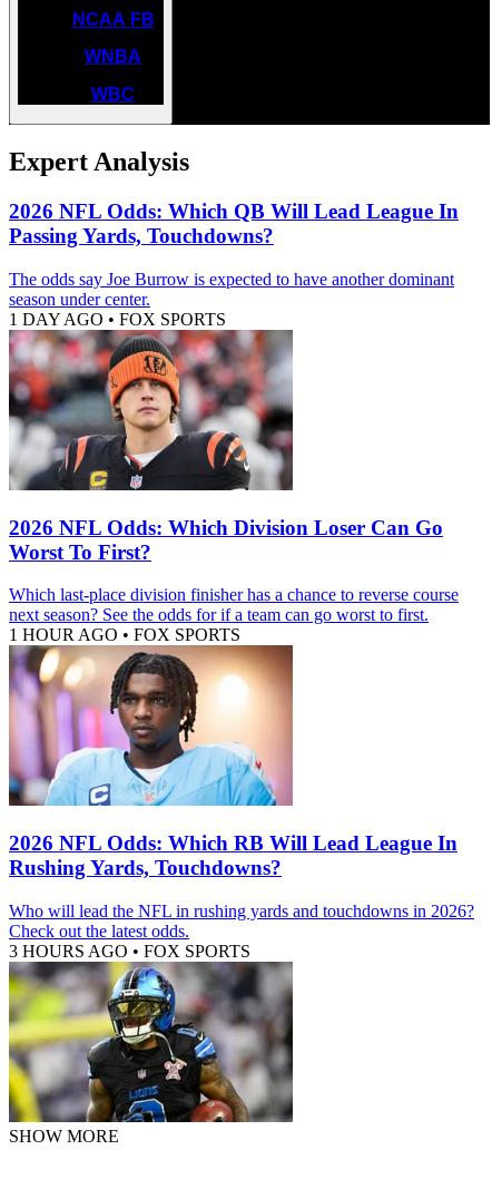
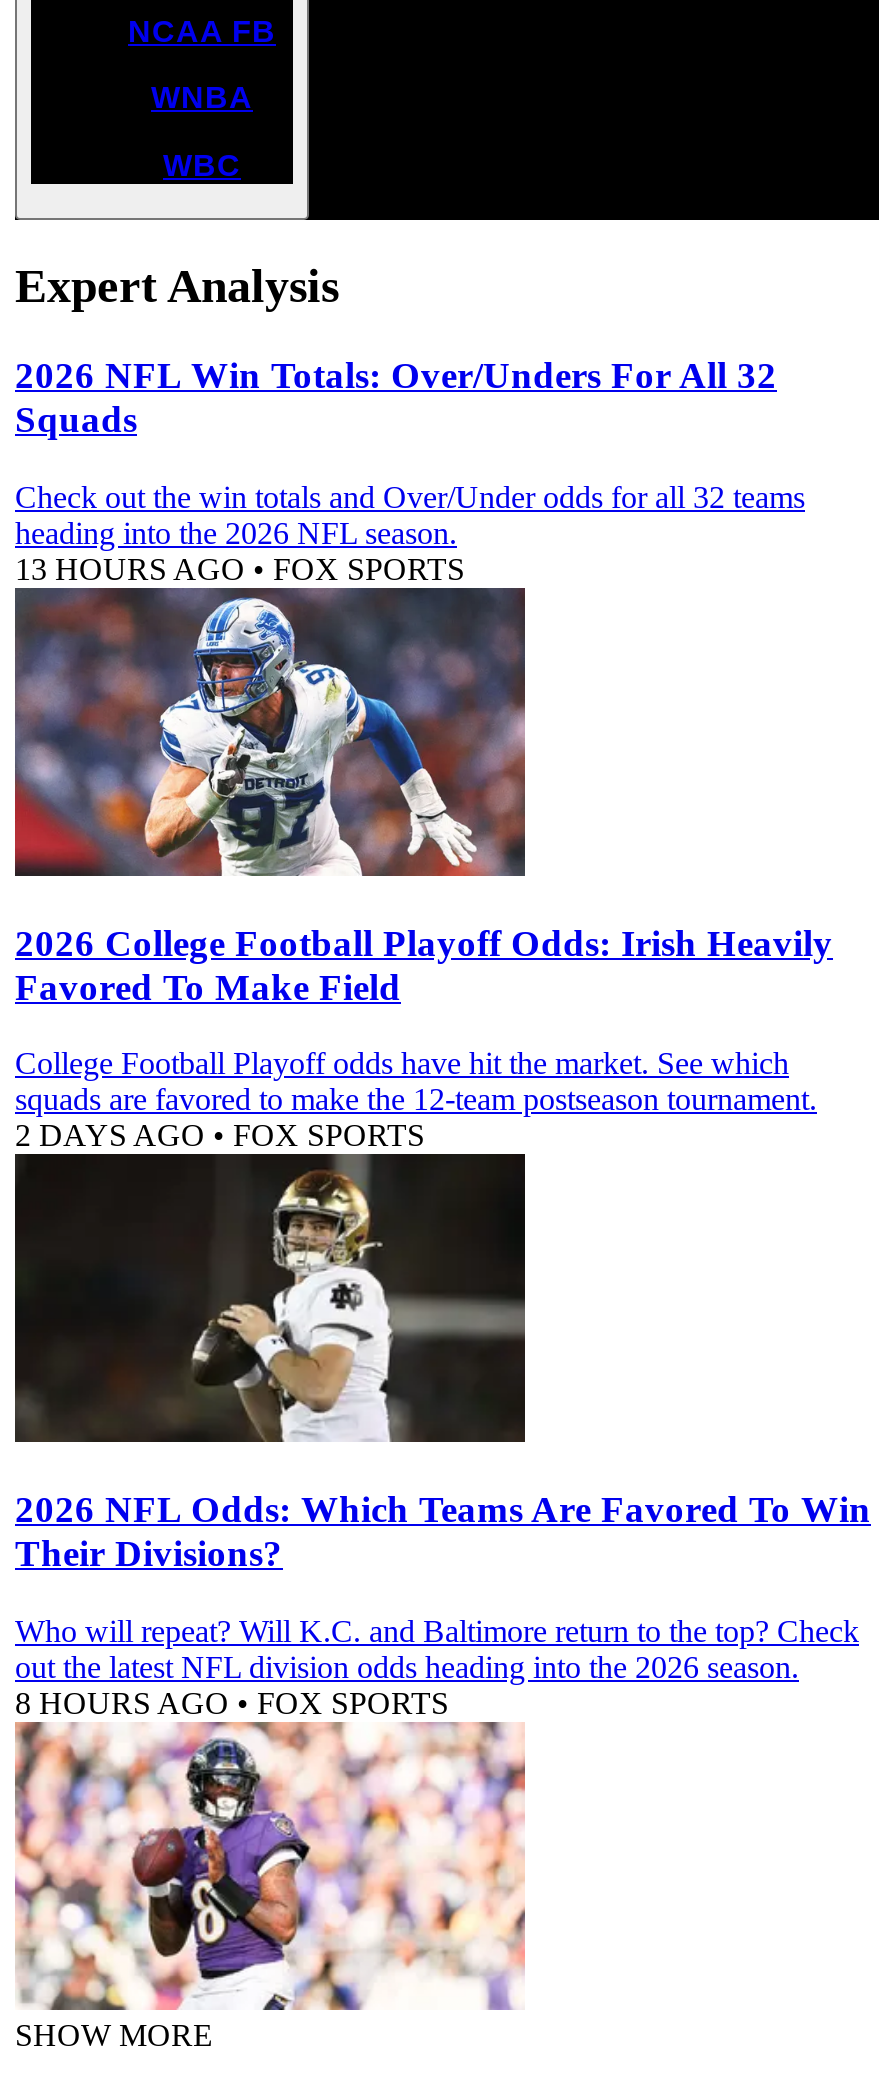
[9,200,459,248] 2026 NFL Odds: Which QB Will Lead League In | Passing Yards, Touchdowns? -> [15,354,777,440] 2026 NFL Win Totals: Over/Unders For All 32 | Squads
[9,270,454,329] The odds say Joe Burrow is expected to have another dominant | season under center. | 1 DAY AGO • FOX SPORTS -> [15,480,805,586] Check out the win totals and Over/Under odds for all 32 teams | heading into the 2026 NFL season. | 13 HOURS AGO • FOX SPORTS
[9,330,443,563] [image] | 2026 NFL Odds: Which Division Loser Can Go | Worst To First? -> [13,590,833,1007] [image] | 2026 College Football Playoff Odds: Irish Heavily | Favored To Make Field
[8,585,459,807] [image] | Which last-place division finisher has a chance to reverse course | next season? See the odds for if a team can go worst to first. | 1 HOUR AGO • FOX SPORTS -> [13,1047,817,1444] [image] | College Football Playoff odds have hit the market. See which | squads are favored to make the 12-team postseason tournament. | 2 DAYS AGO • FOX SPORTS
[9,831,457,879] 2026 NFL Odds: Which RB Will Lead League In | Rushing Yards, Touchdowns? -> [15,1488,871,1574] 2026 NFL Odds: Which Teams Are Favored To Win | Their Divisions?
[9,901,474,960] Who will lead the NFL in rushing yards and touchdowns in 2026? | Check out the latest odds. | 3 HOURS AGO • FOX SPORTS -> [15,1614,859,1720] Who will repeat? Will K.C. and Baltimore return to the top? Check | out the latest NFL division odds heading into the 2026 season. | 8 HOURS AGO • FOX SPORTS
[8,961,294,1123] [image] -> [15,1722,527,2012] [image]

